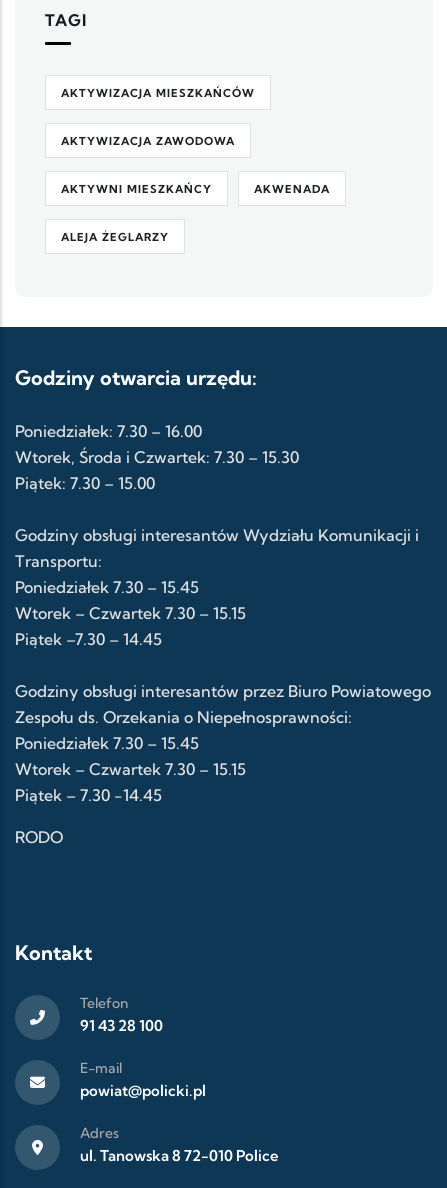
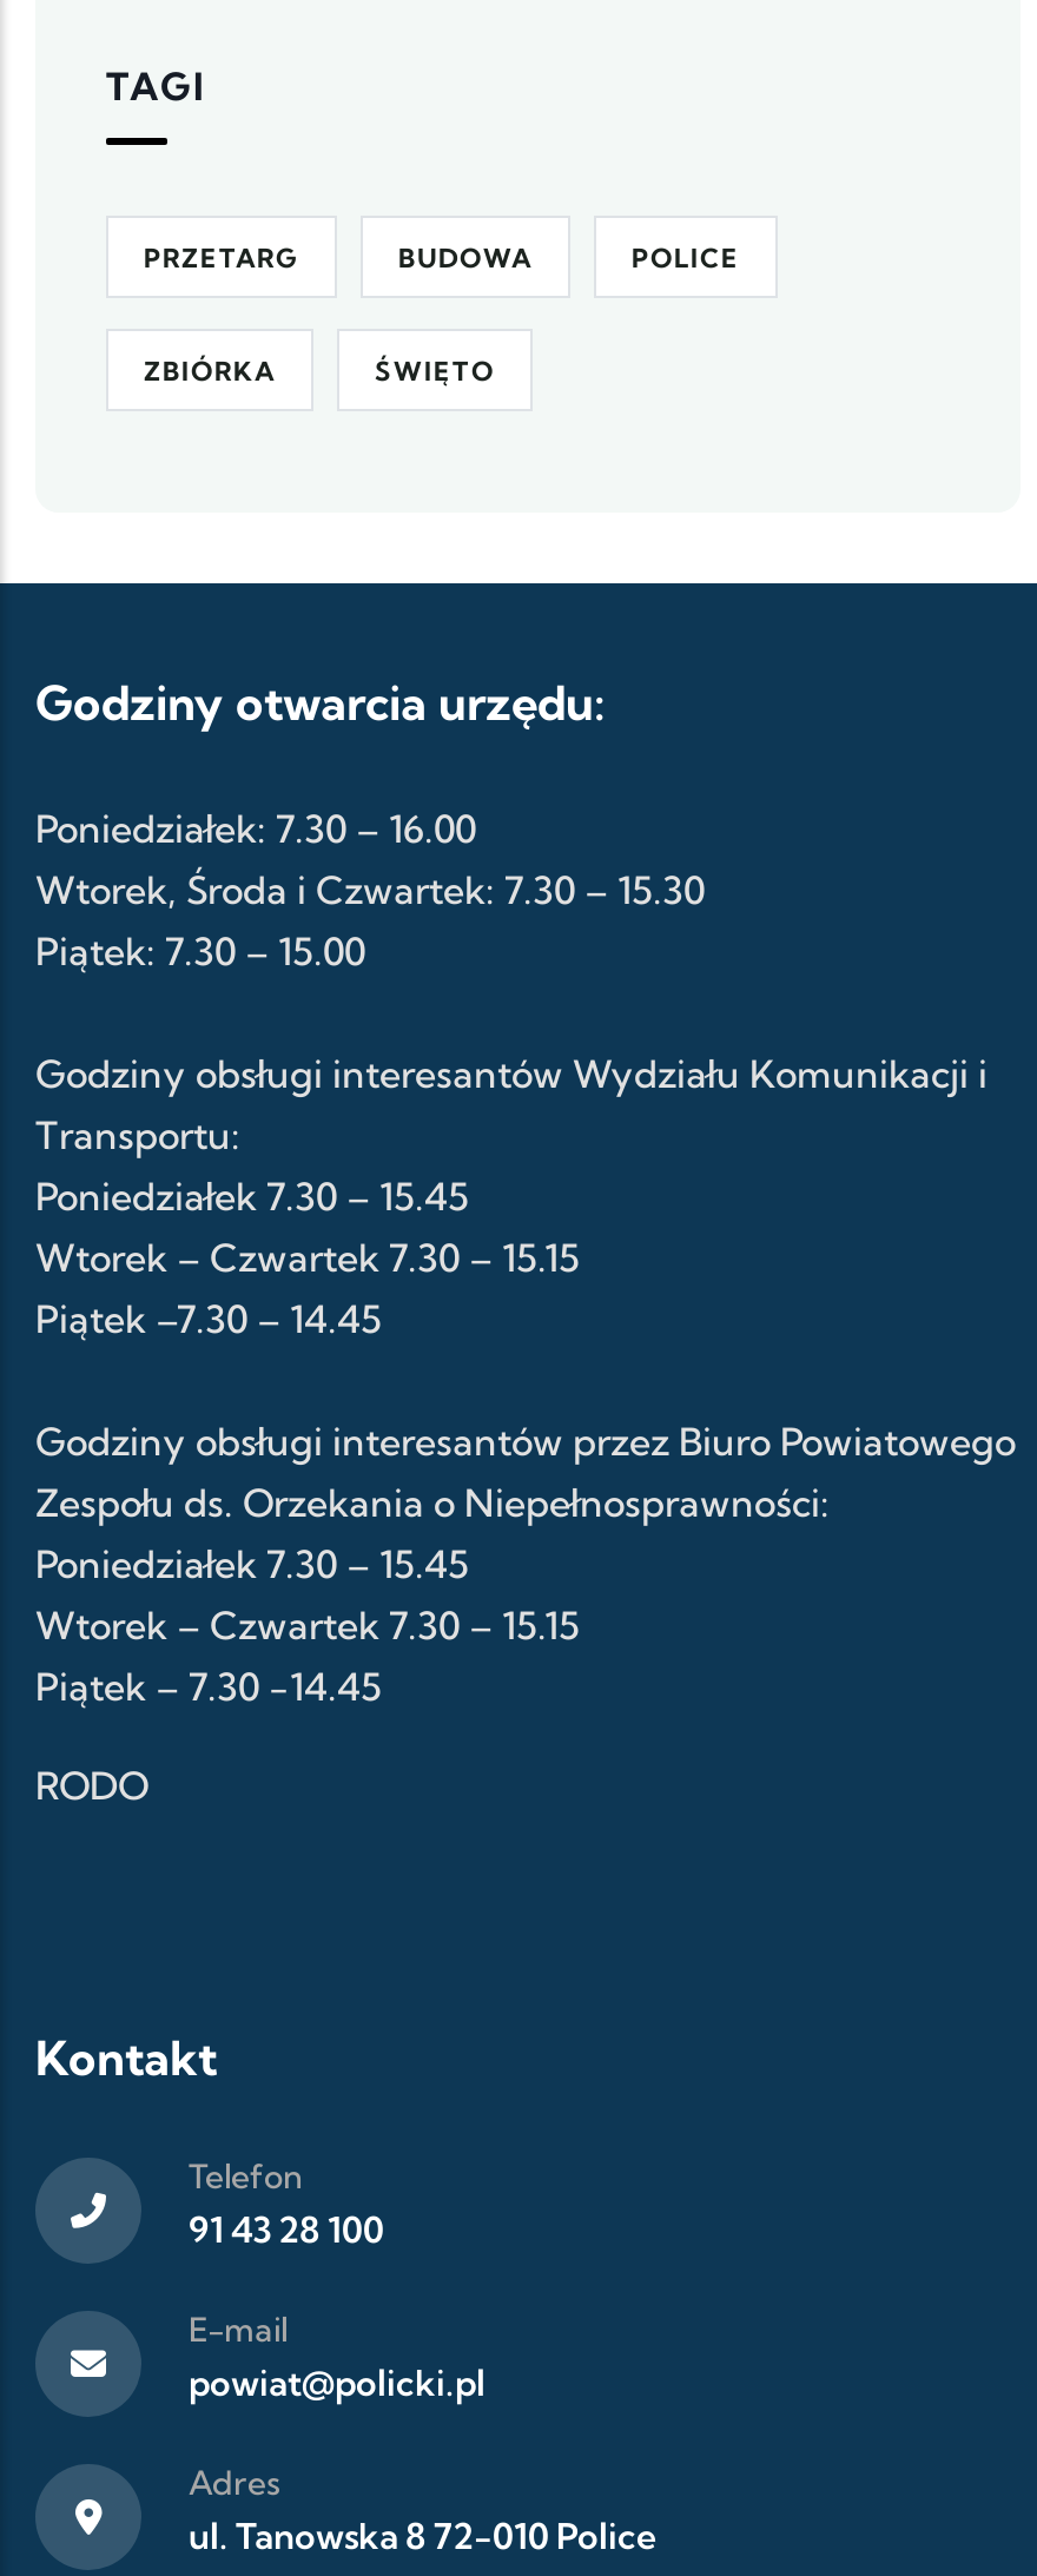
[61,86,330,244] AKTYWIZACJA MIESZKAŃCÓW | AKTYWIZACJA ZAWODOWA | AKTYWNI MIESZKAŃCY | AKWENADA | ALEJA ŻEGLARZY -> [144,241,740,387] PRZETARG | BUDOWA | POLICE | ZBIÓRKA | ŚWIĘTO

